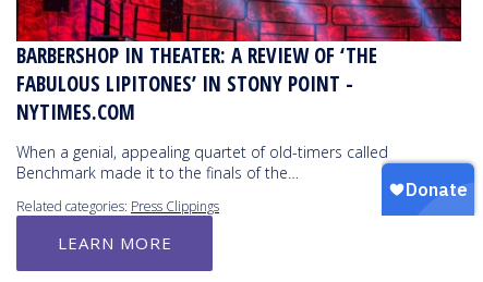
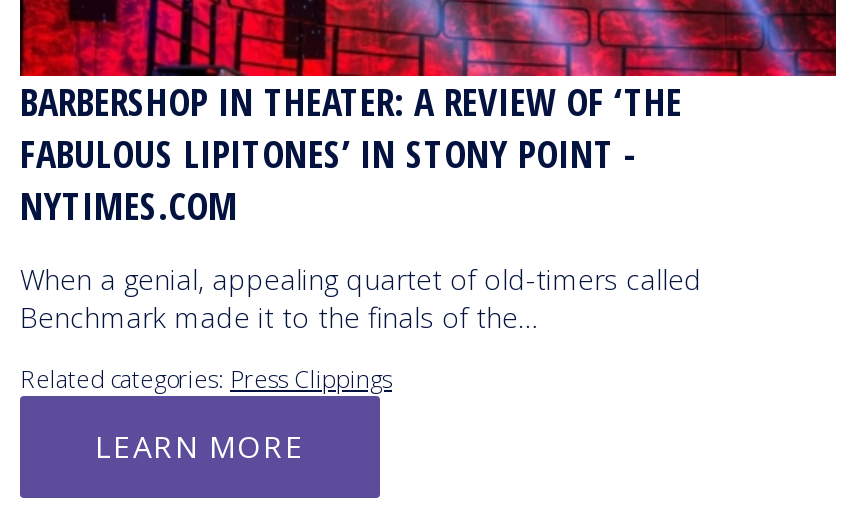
[381,161,476,217] [image] -> none

